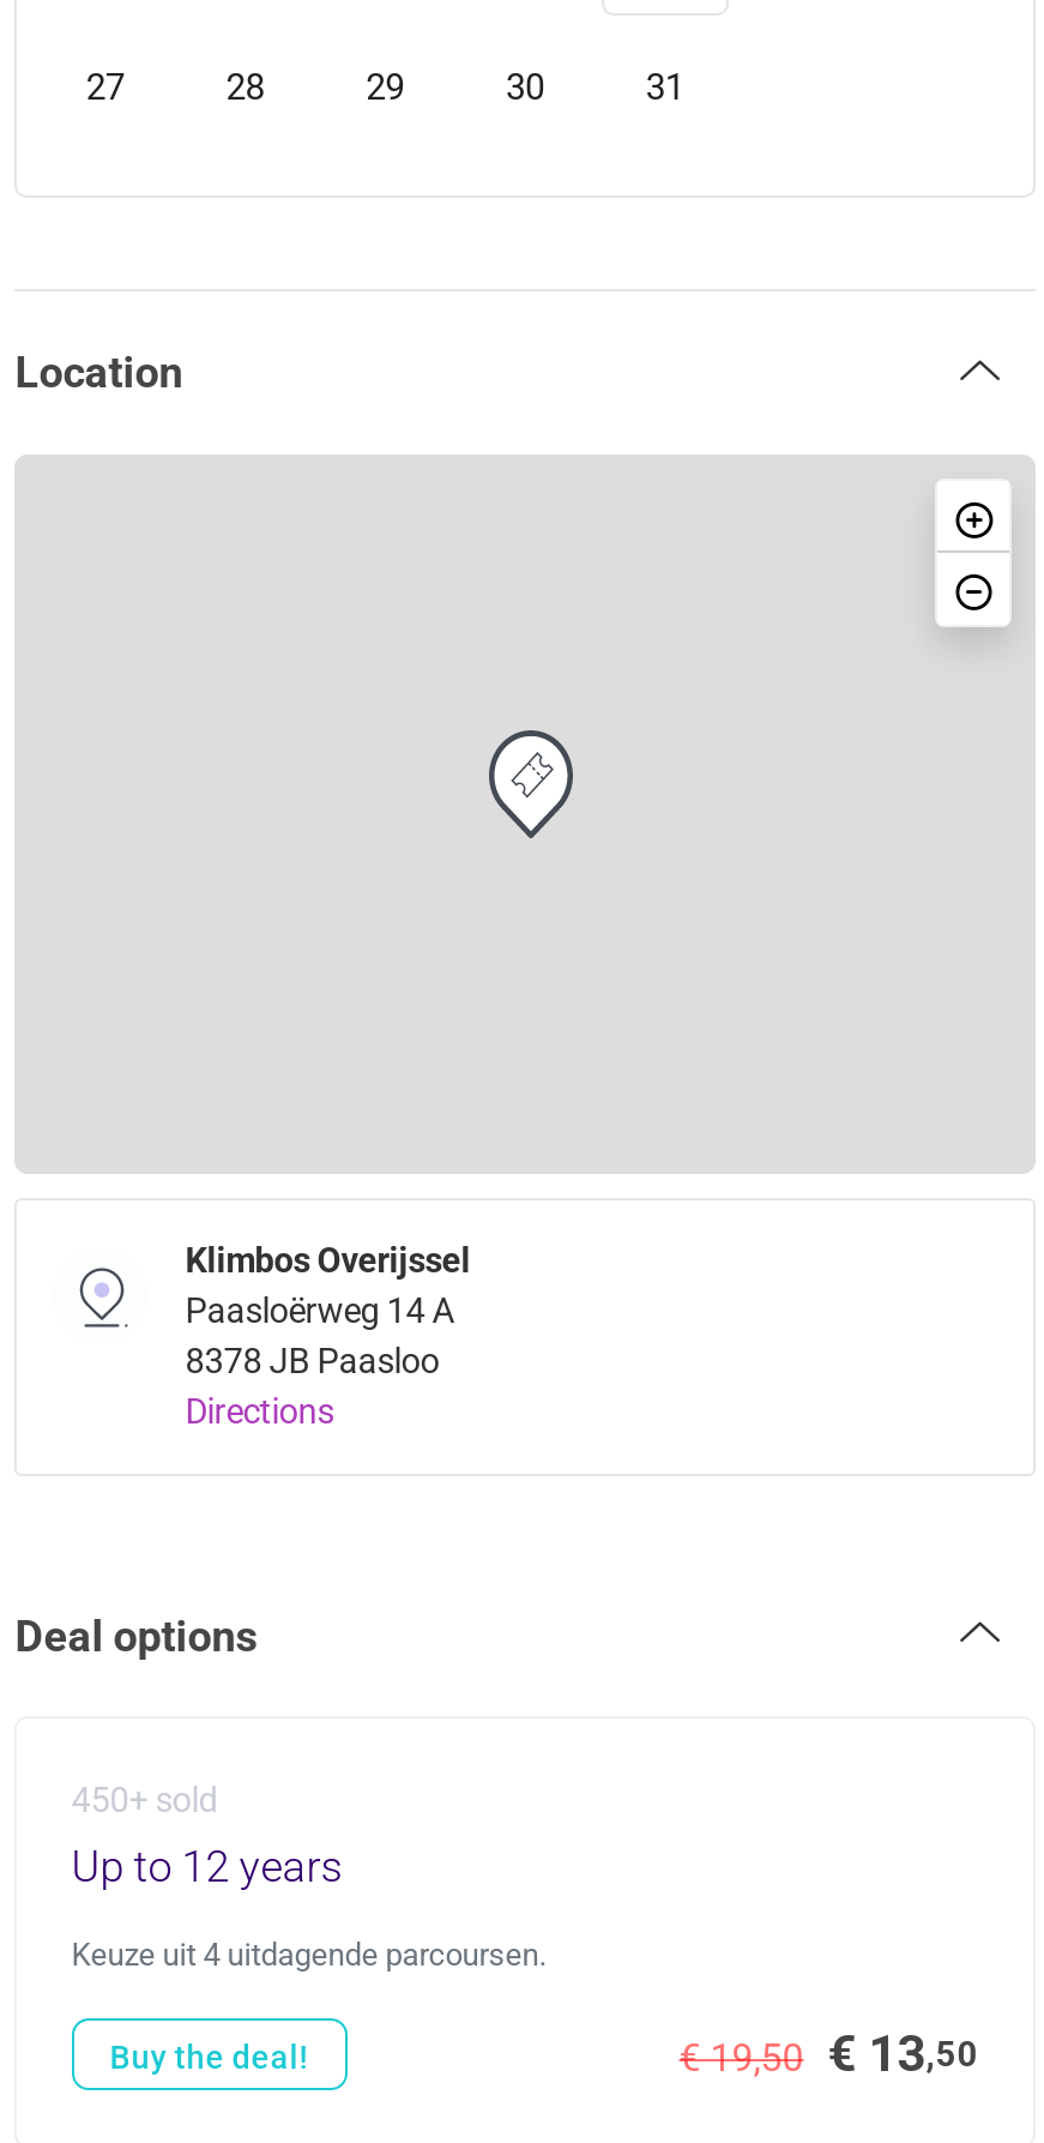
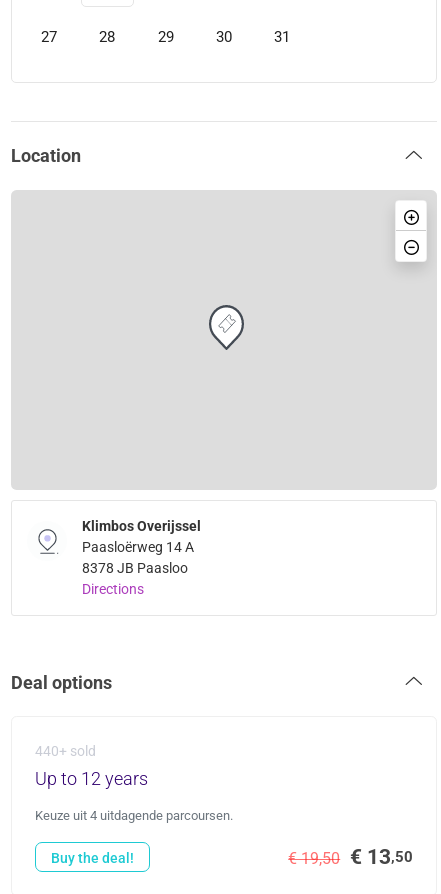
[71,1780,218,1818] 450+ sold -> [35,743,96,759] 440+ sold

